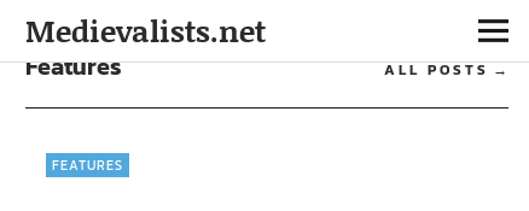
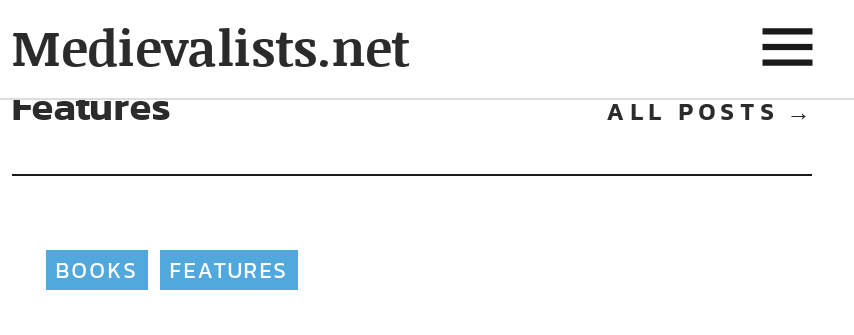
none -> [56,254,138,286] BOOKS

